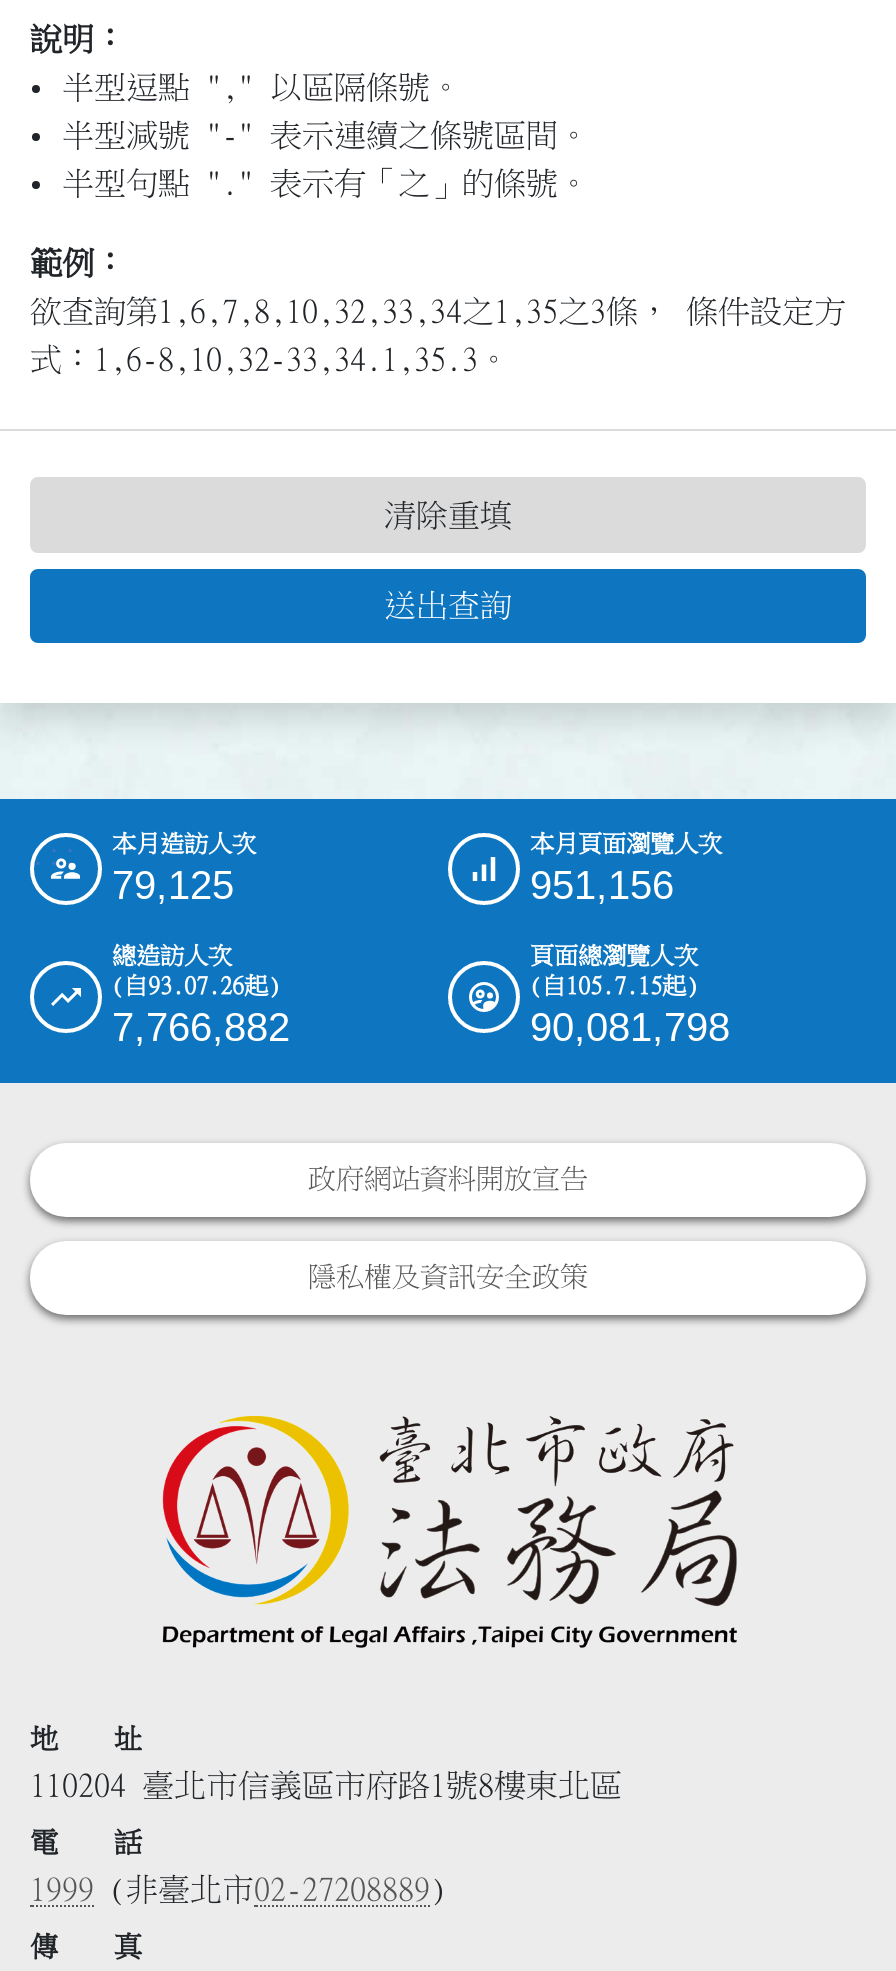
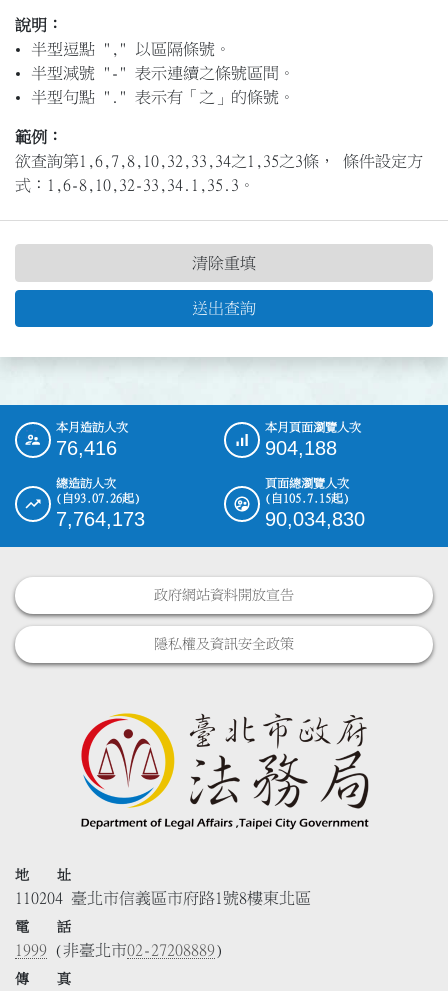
[112,863,234,907] 79,125 -> [56,437,117,459] 76,416
[530,863,674,907] 951,156 -> [265,437,337,459] 904,188
[112,1005,290,1049] 7,766,882 -> [56,508,145,530] 7,764,173
[530,1005,730,1049] 90,081,798 -> [265,508,365,530] 90,034,830

